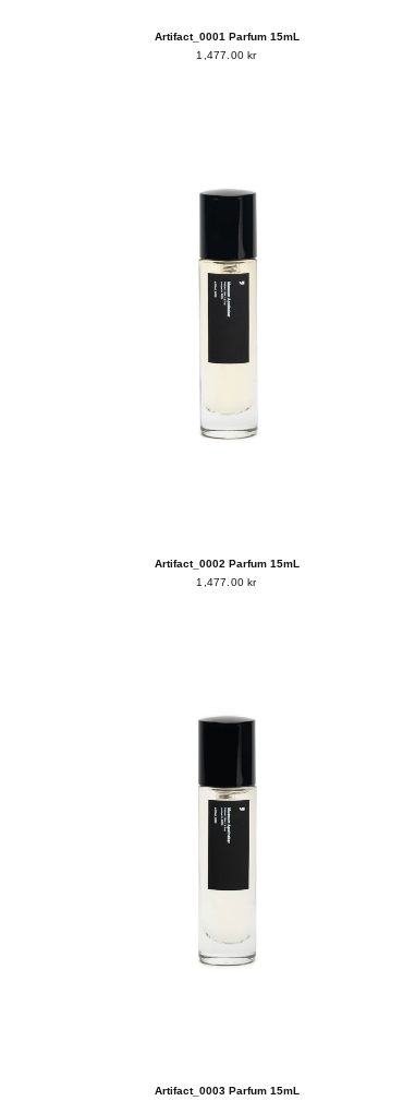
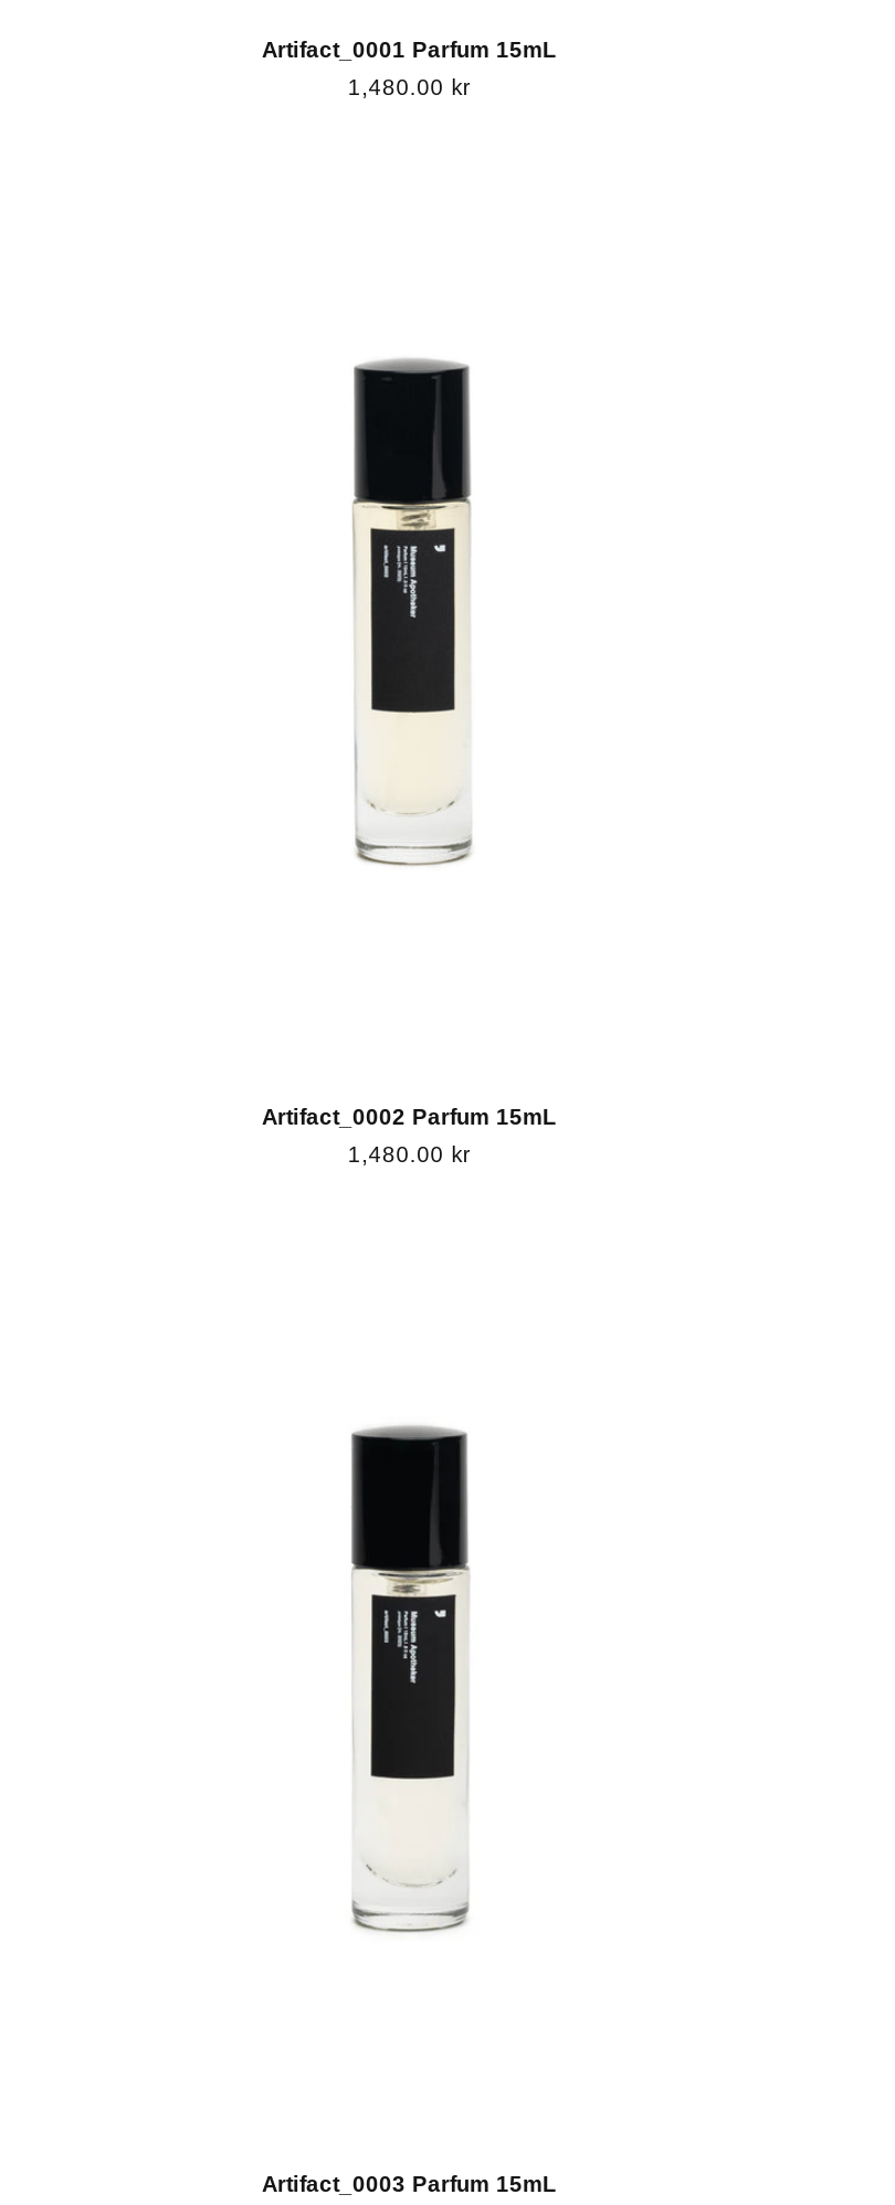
[196,49,257,61] 1,477.00 kr -> [348,75,470,99] 1,480.00 kr
[196,576,257,588] 1,477.00 kr -> [348,1142,470,1167] 1,480.00 kr

